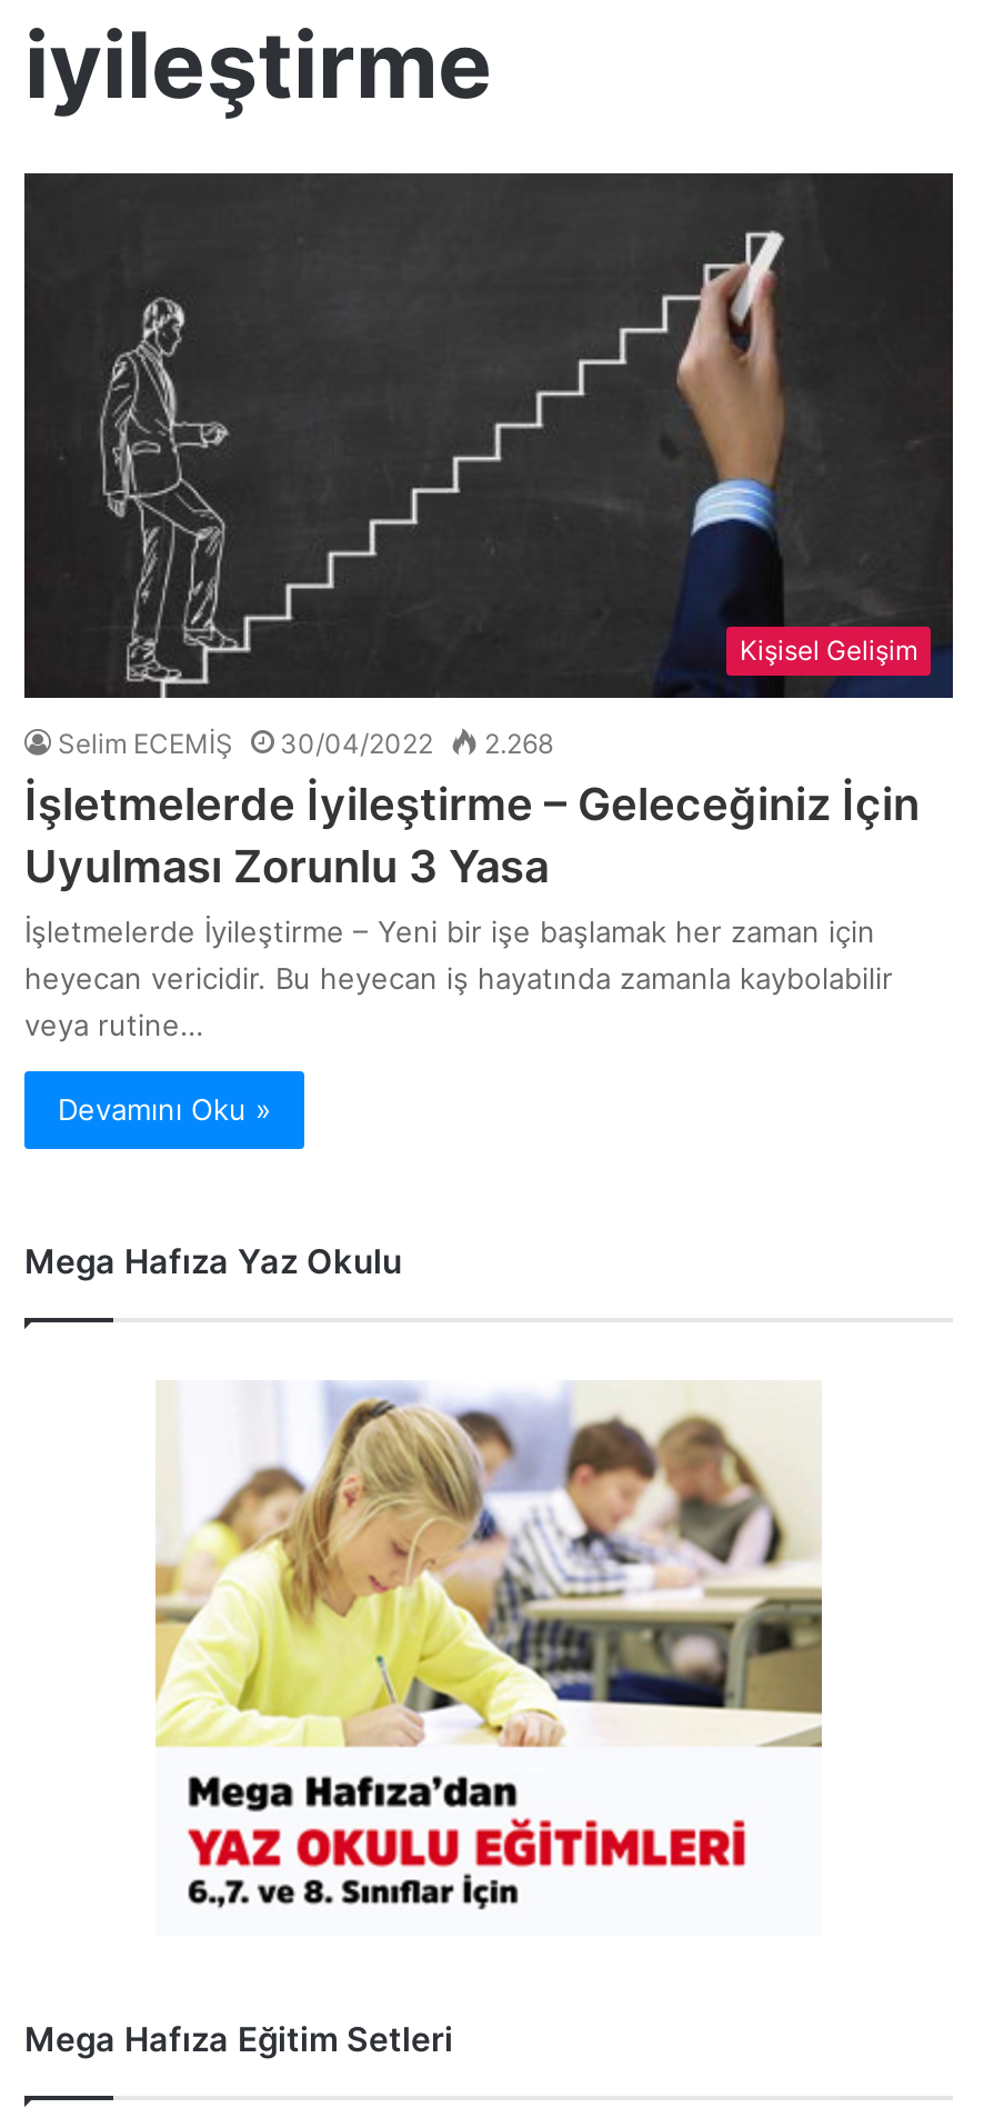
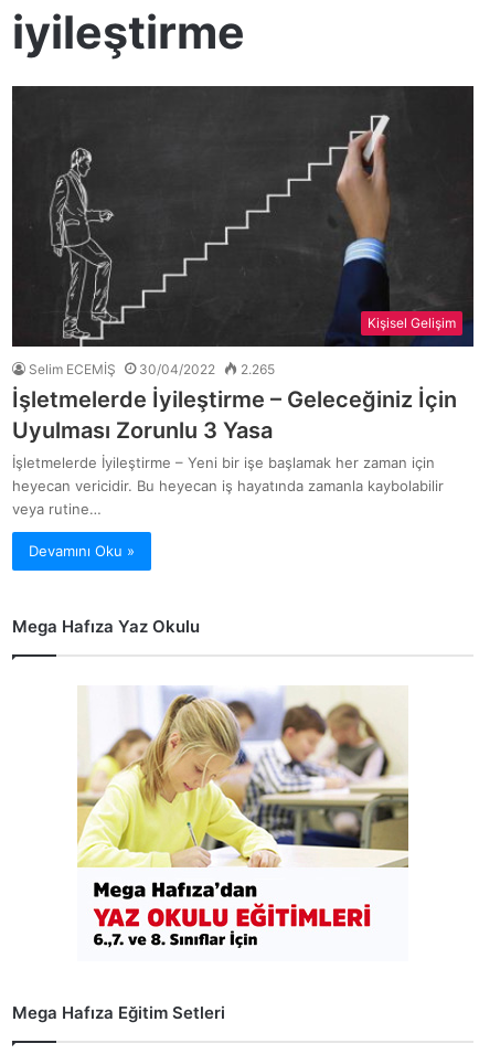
[58,726,553,760] Selim ECEMİŞ 30/04/2022 2.268 -> [29,361,275,377] Selim ECEMİŞ 30/04/2022 2.265

